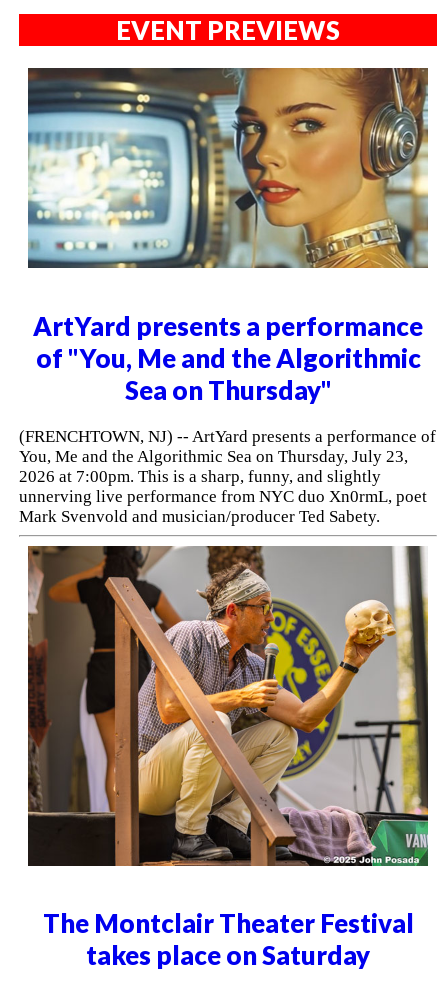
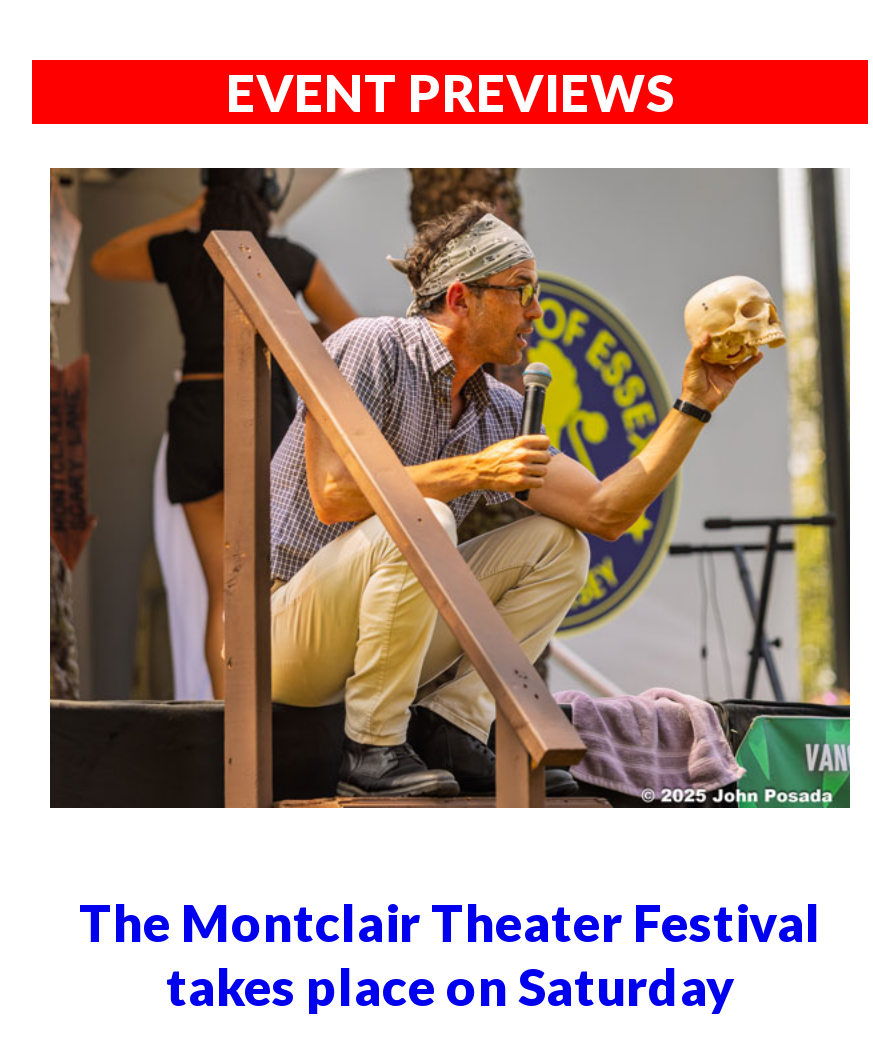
[27,67,429,269] [image] -> none
[19,311,436,526] ArtYard presents a performance | of "You, Me and the Algorithmic | Sea on Thursday" | (FRENCHTOWN, NJ) -- ArtYard presents a performance of | You, Me and the Algorithmic Sea on Thursday, July 23, | 2026 at 7:00pm. This is a sharp, funny, and slightly | unnerving live performance from NYC duo Xn0rmL, poet | Mark Svenvold and musician/producer Ted Sabety. -> none

